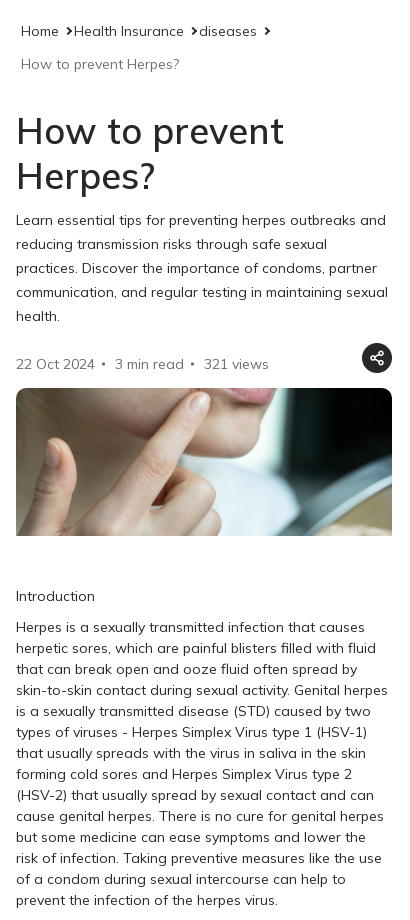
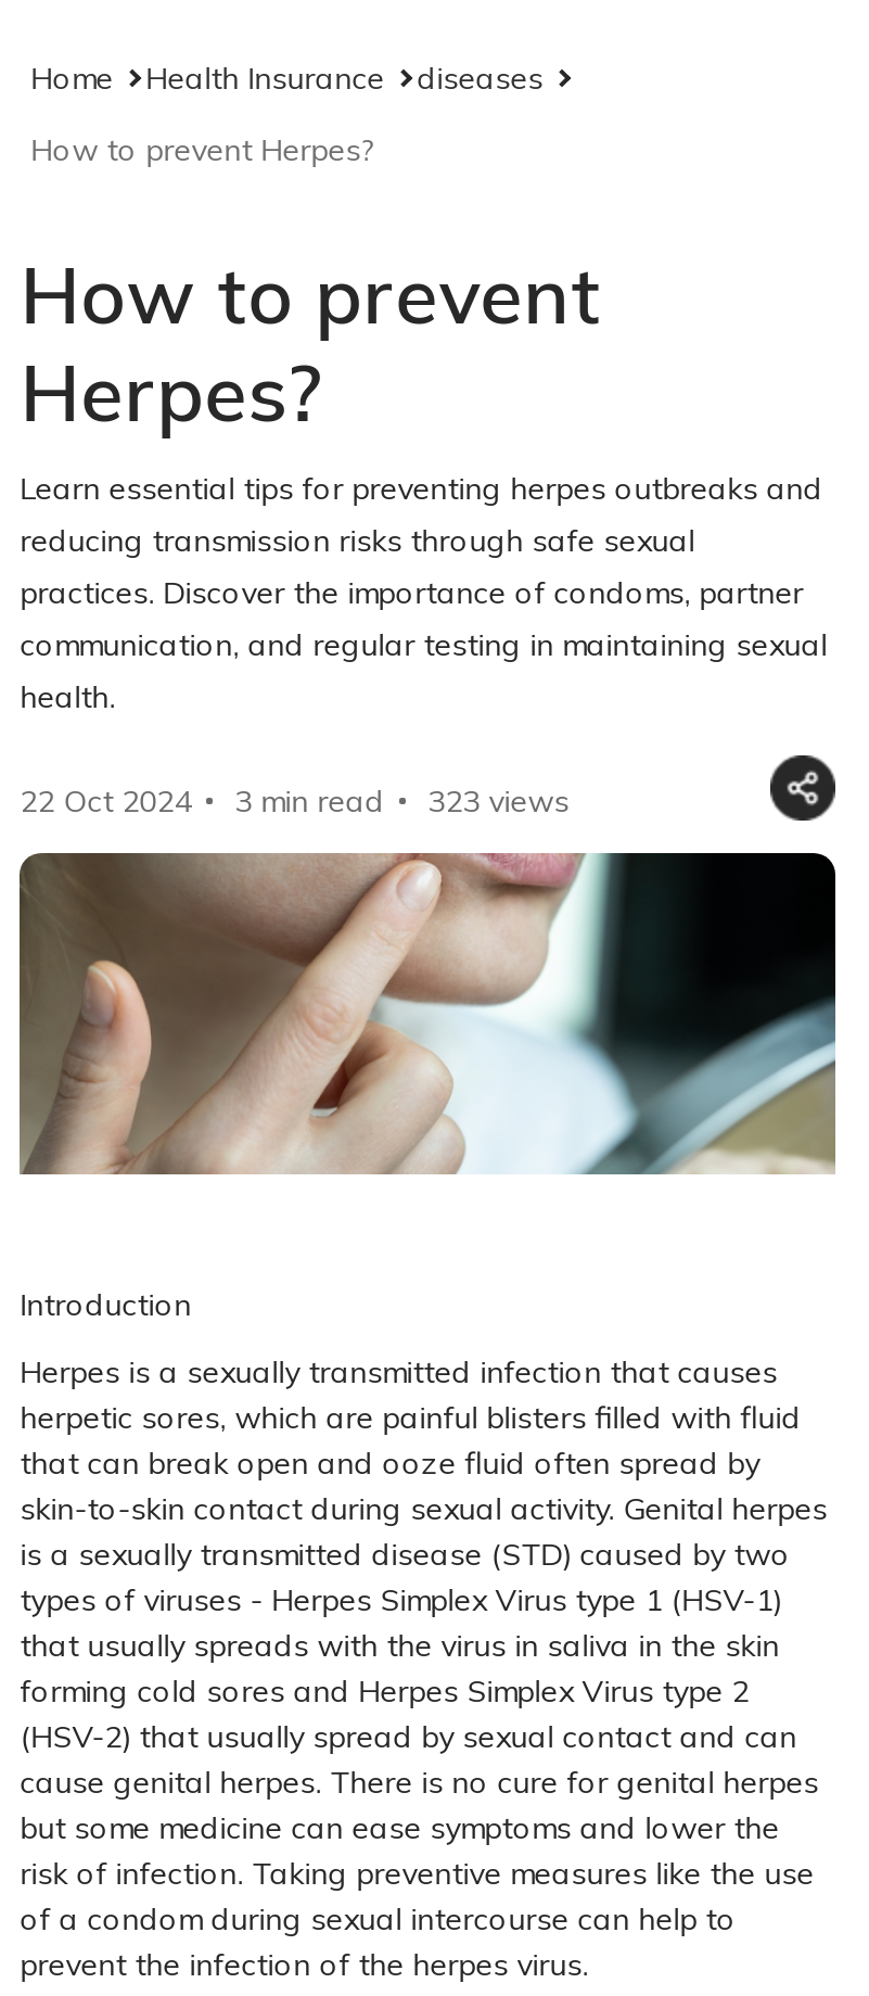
[16,355,269,373] 22 Oct 2024 3 min read 321 views -> [20,781,569,820] 22 Oct 2024 3 min read 323 views

